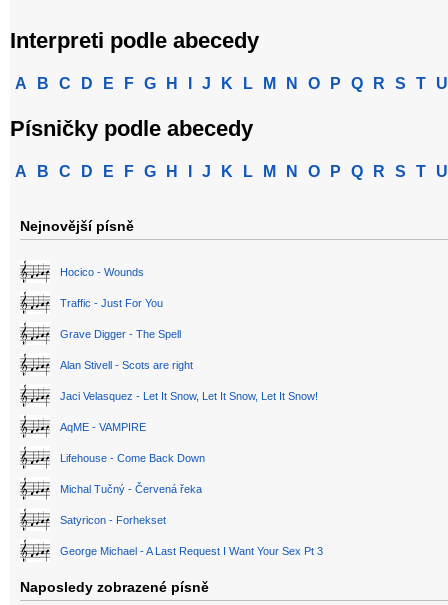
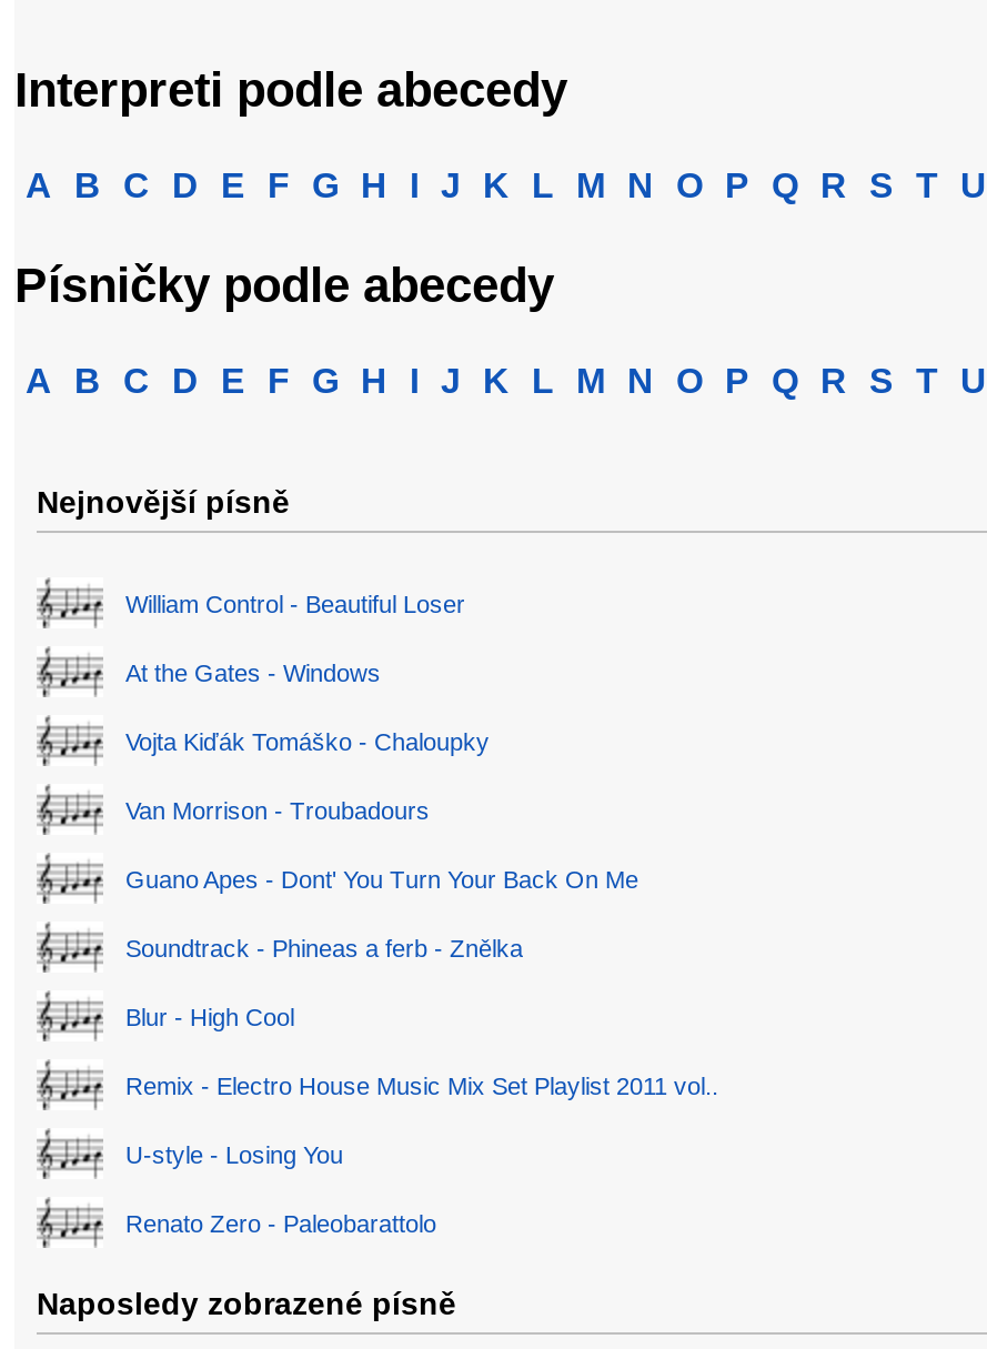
[60,266,144,278] Hocico - Wounds -> [125,591,465,617] William Control - Beautiful Loser
[60,297,163,309] Traffic - Just For You -> [125,660,381,686] At the Gates - Windows
[60,328,181,340] Grave Digger - The Spell -> [125,728,490,755] Vojta Kiďák Tomáško - Chaloupky
[60,359,193,371] Alan Stivell - Scots are right -> [125,797,430,824] Van Morrison - Troubadours
[60,390,318,402] Jaci Velasquez - Let It Snow, Let It Snow, Let It Snow! -> [125,866,638,893] Guano Apes - Dont' You Turn Your Back On Me
[60,421,146,433] AqME - VAMPIRE -> [125,935,523,962] Soundtrack - Phineas a ferb - Znělka
[60,452,205,464] Lifehouse - Come Back Down -> [125,1004,294,1030] Blur - High Cool
[60,483,202,495] Michal Tučný - Červená řeka -> [125,1073,718,1099] Remix - Electro House Music Mix Set Playlist 2011 vol..
[60,514,166,526] Satyricon - Forhekset -> [125,1141,343,1168] U-style - Losing You
[60,545,323,557] George Michael - A Last Request I Want Your Sex Pt 3 -> [125,1210,436,1237] Renato Zero - Paleobarattolo

